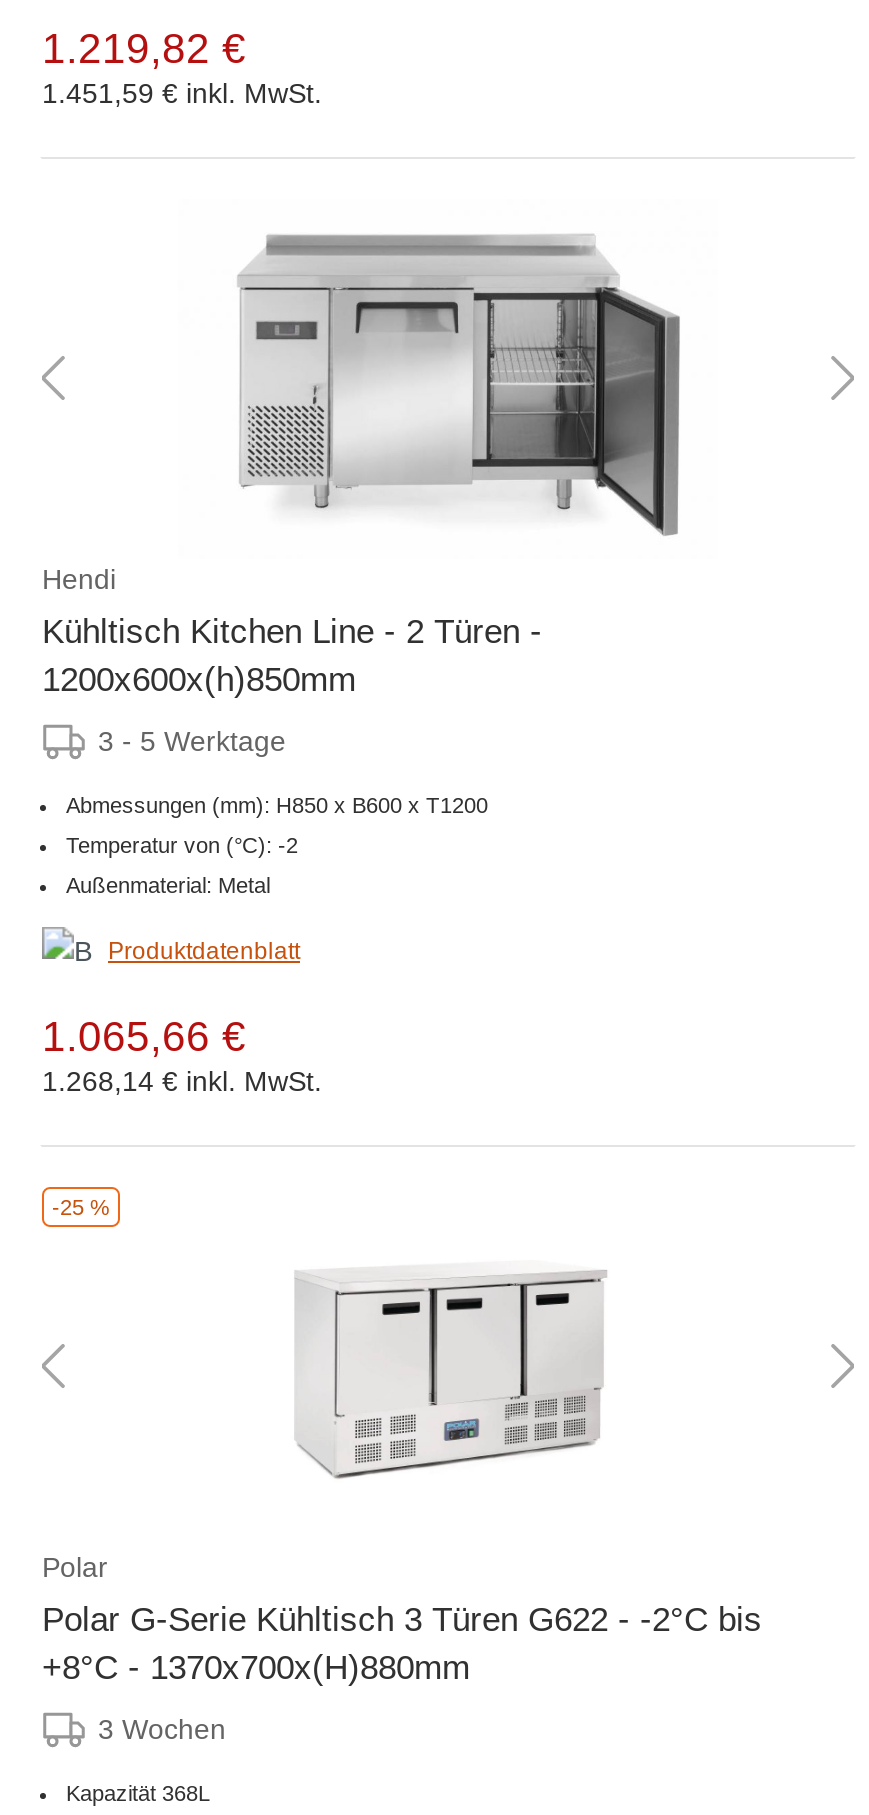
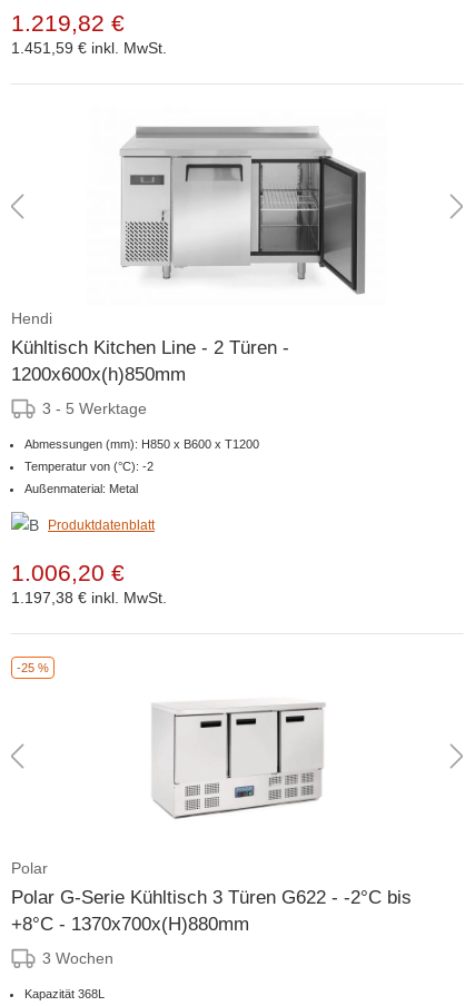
[42,1014,246,1060] 1.065,66 € -> [11,560,125,586] 1.006,20 €
[42,1066,322,1098] 1.268,14 €inkl. MwSt. -> [11,589,167,607] 1.197,38 €inkl. MwSt.

